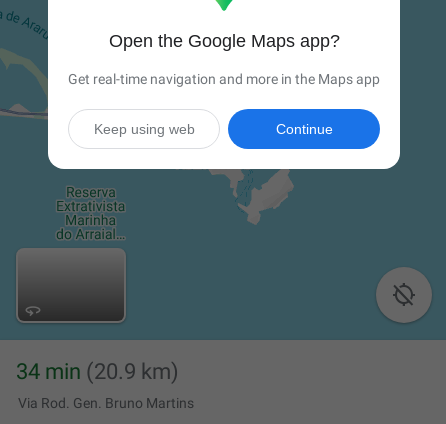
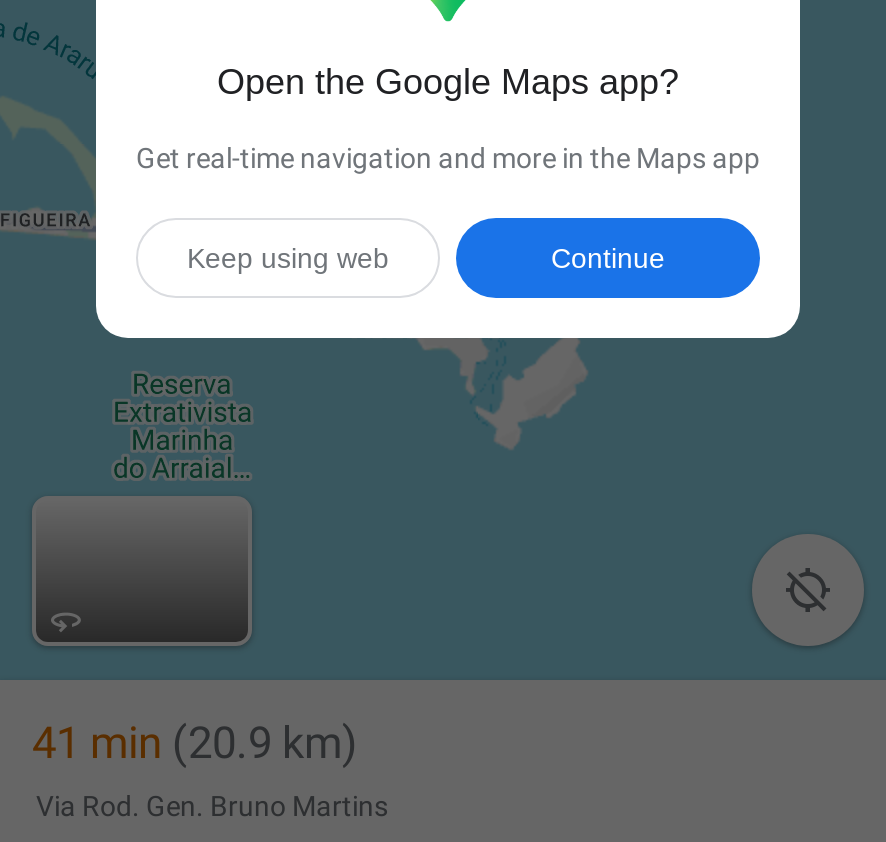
[16,359,179,384] 34 min (20.9 km) -> [32,718,358,768] 41 min (20.9 km)

